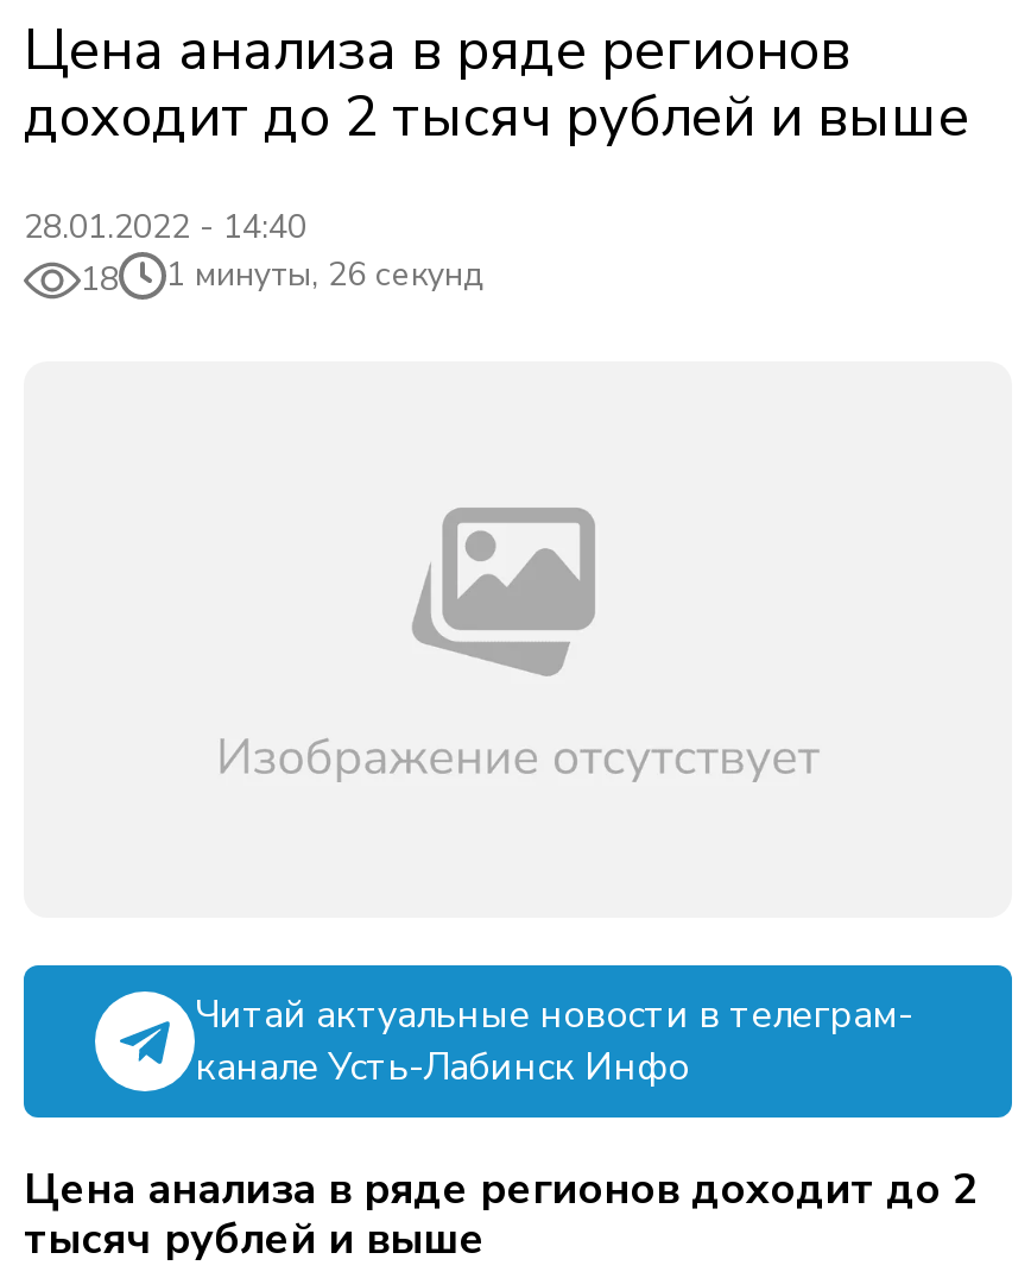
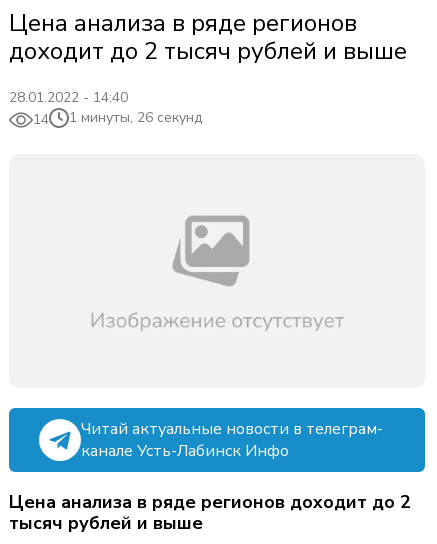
[81,252,482,302] 18 1 минуты, 26 секунд -> [33,108,202,129] 14 1 минуты, 26 секунд

